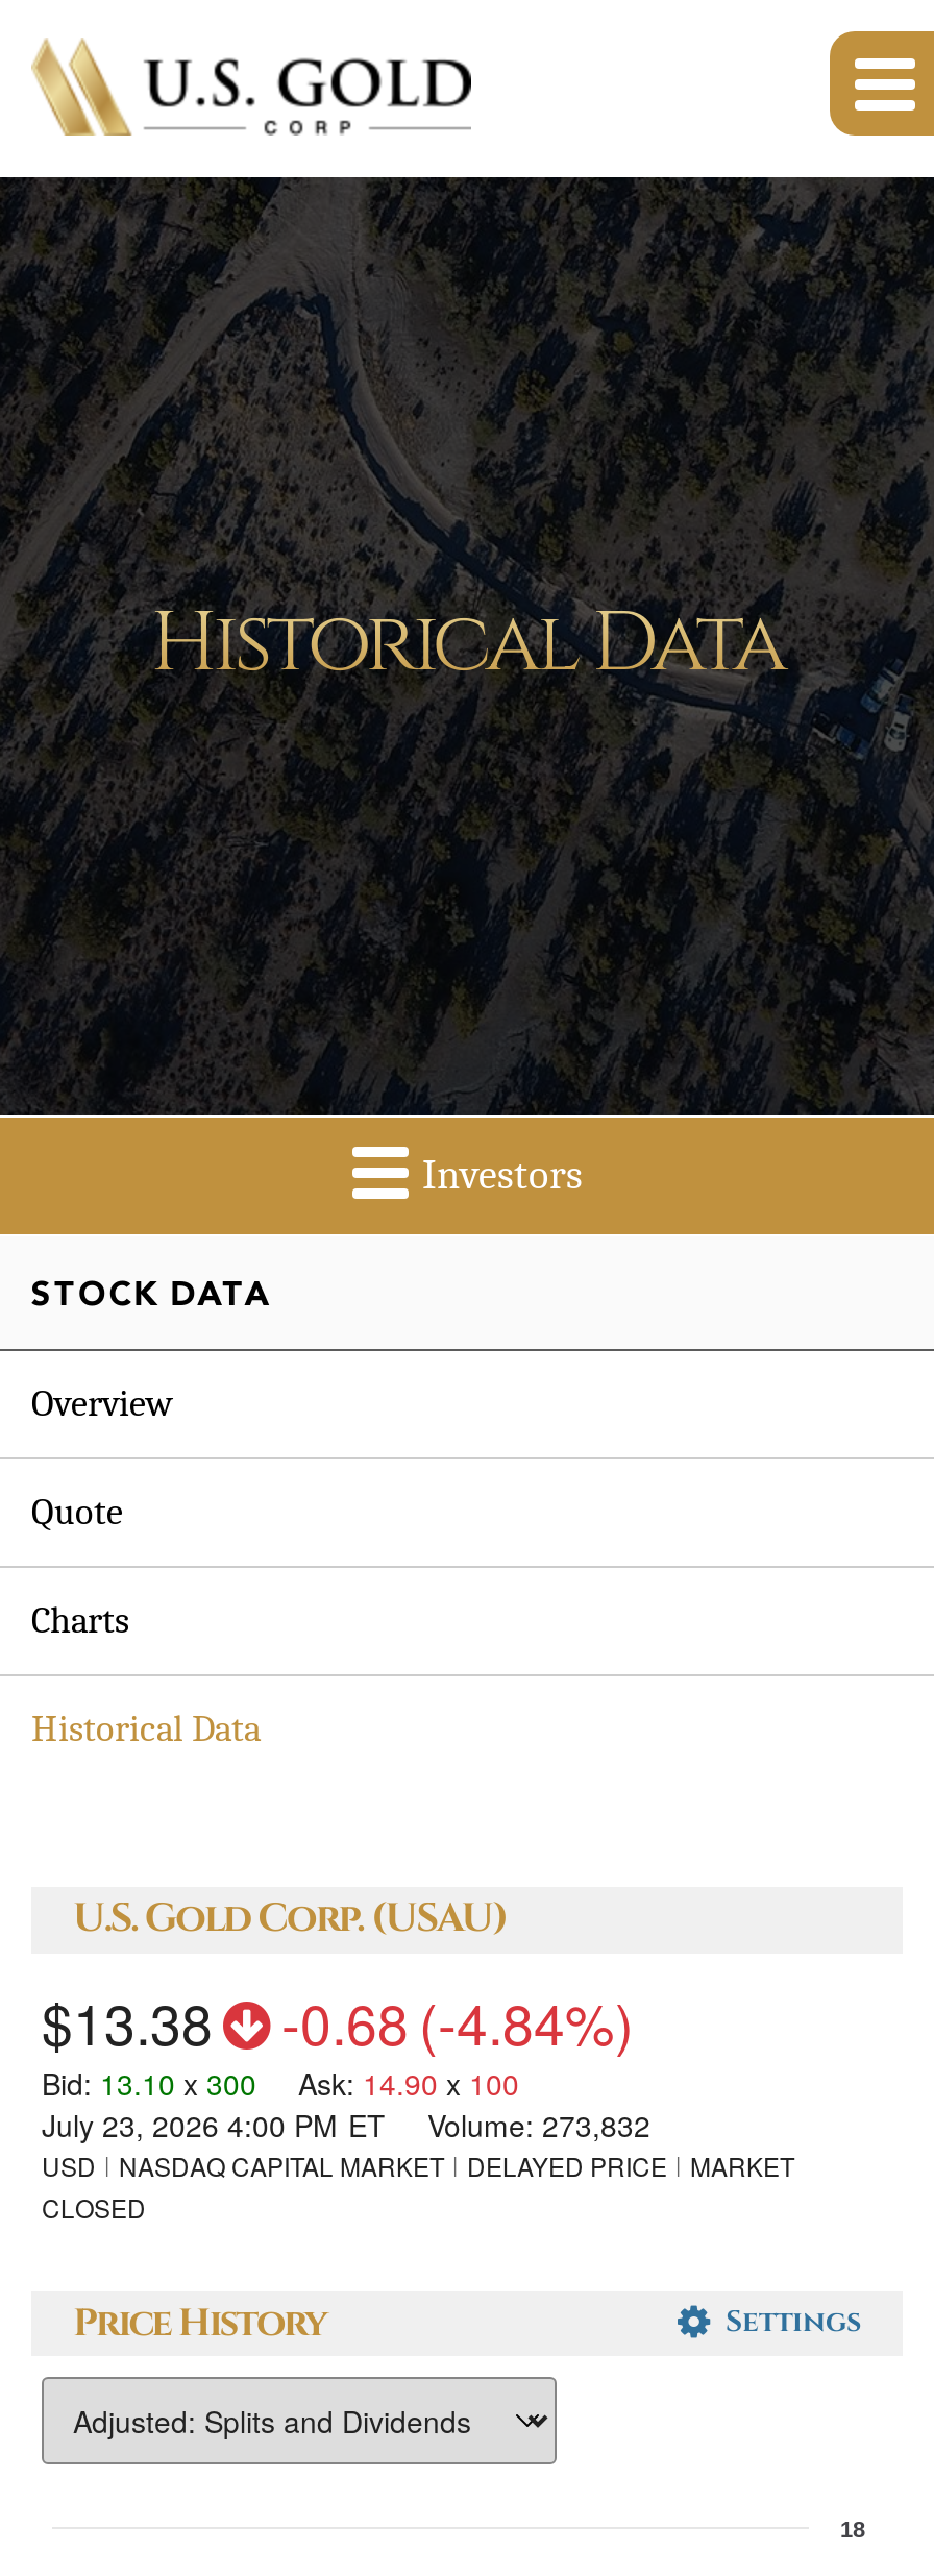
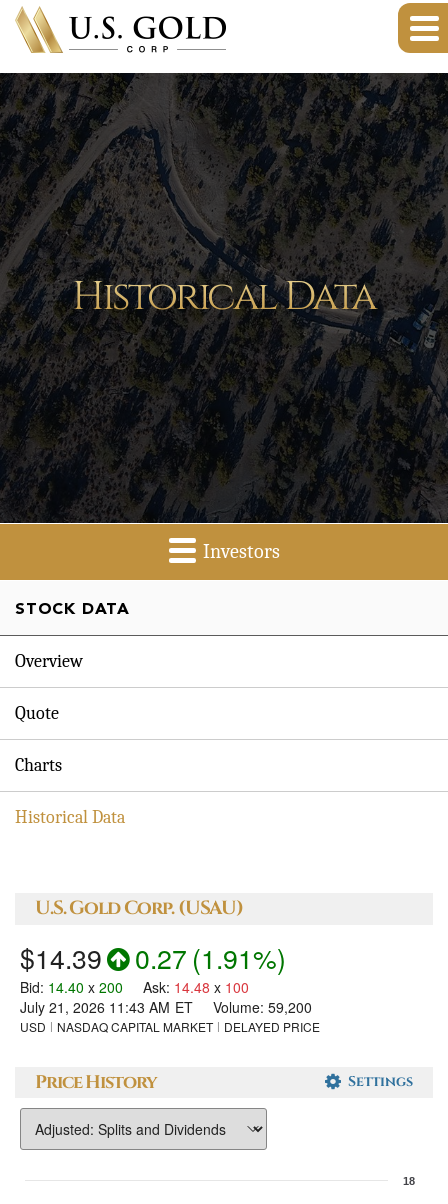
[42,1981,213,2062] $13.38 -> [20,938,102,977] $14.39
[281,1981,634,2062] -0.68 (-4.84%) -> [135,938,286,977] 0.27 (1.91%)
[42,2062,256,2104] Bid: 13.10 x 300 -> [20,977,123,997] Bid: 14.40 x 200
[298,2062,519,2104] Ask: 14.90 x 100 -> [143,977,249,997] Ask: 14.48 x 100
[42,2104,386,2145] July 23, 2026 4:00 PM ET -> [20,997,193,1017] July 21, 2026 11:43 AM ET
[427,2104,650,2145] Volume: 273,832 -> [213,997,312,1017] Volume: 59,200
[42,2148,794,2225] MARKET | CLOSED -> none

